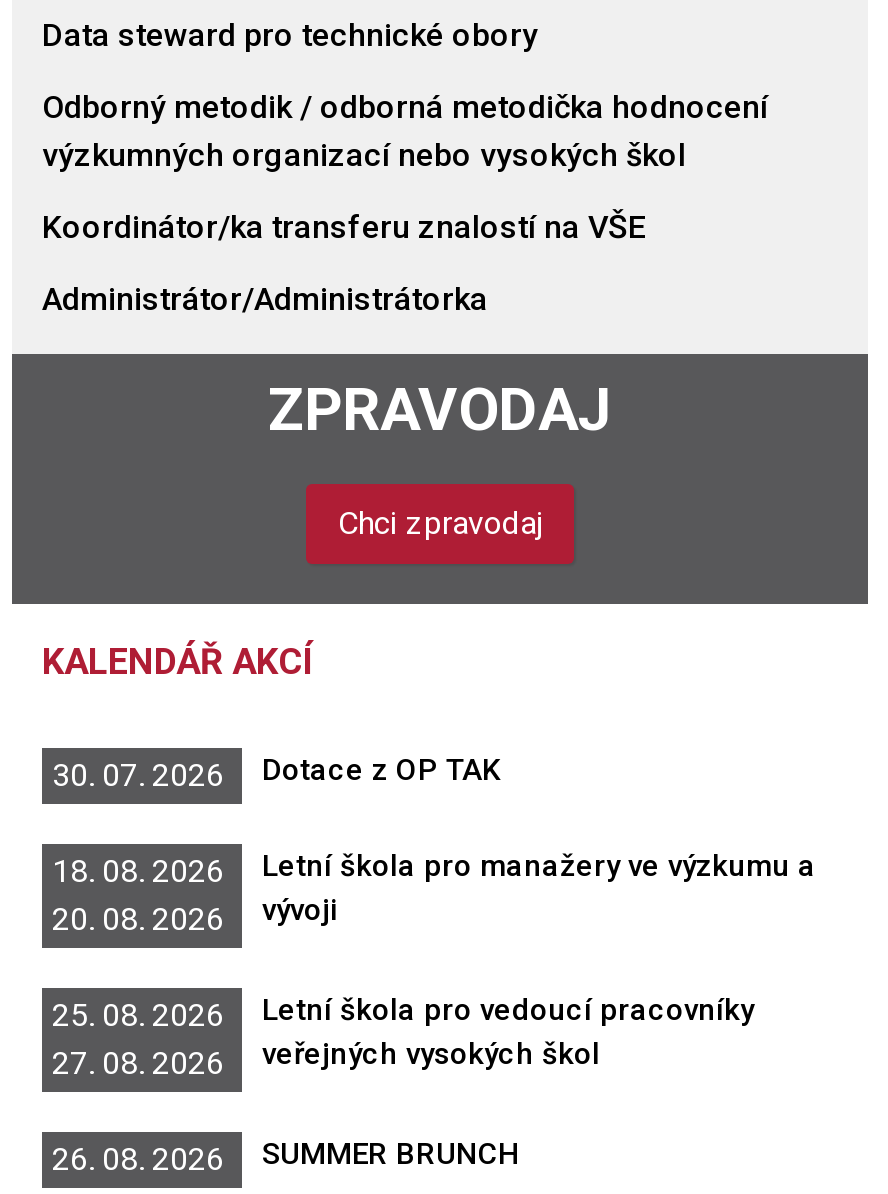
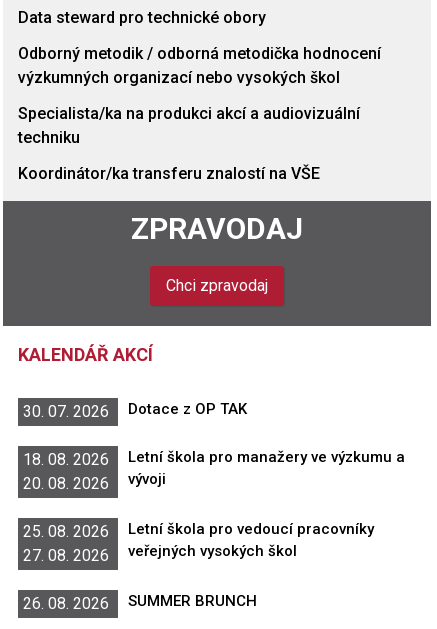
none -> [18,104,360,147] Specialista/ka na produkci akcí a audiovizuální | techniku
moved [42,208,646,246] -> [18,164,320,183]: Koordinátor/ka transferu znalostí na VŠE
[42,280,488,318] Administrátor/Administrátorka -> none

